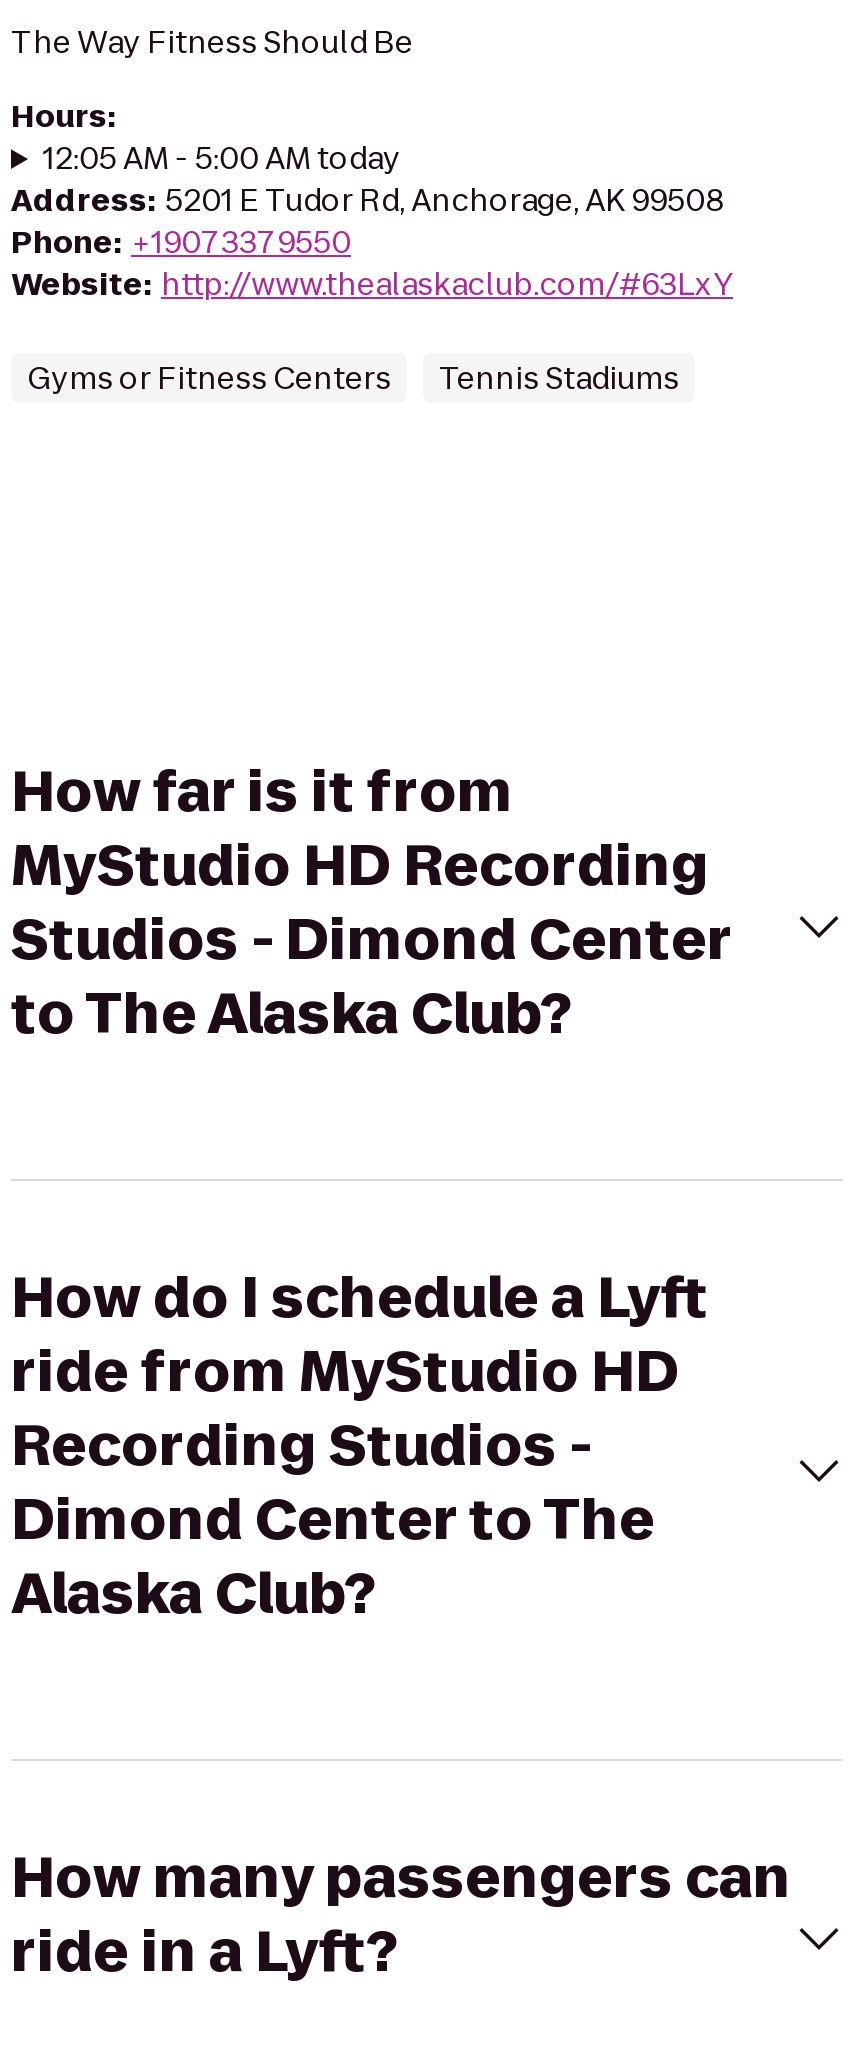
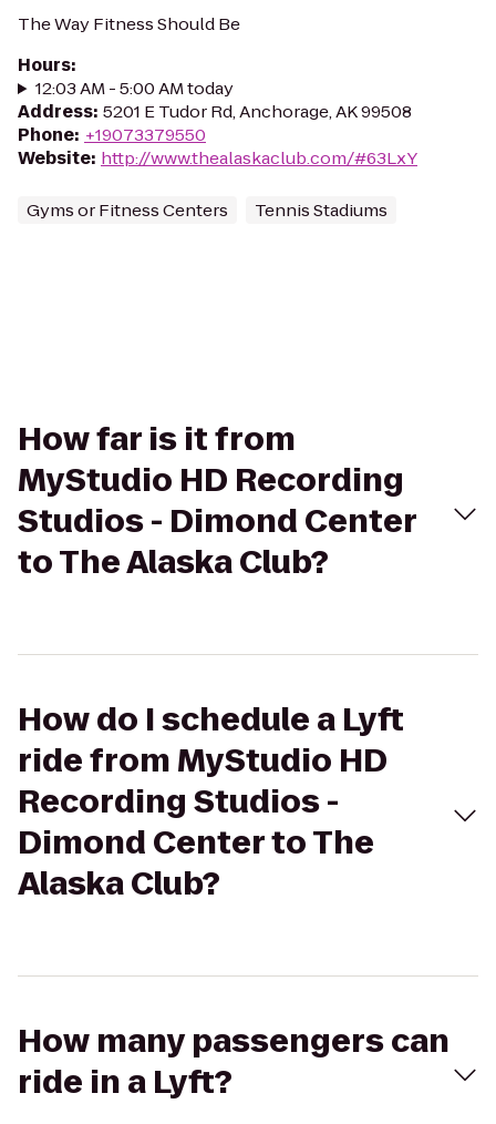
[43,137,401,179] 12:05 AM - 5:00 AM today -> [35,76,233,100] 12:03 AM - 5:00 AM today

